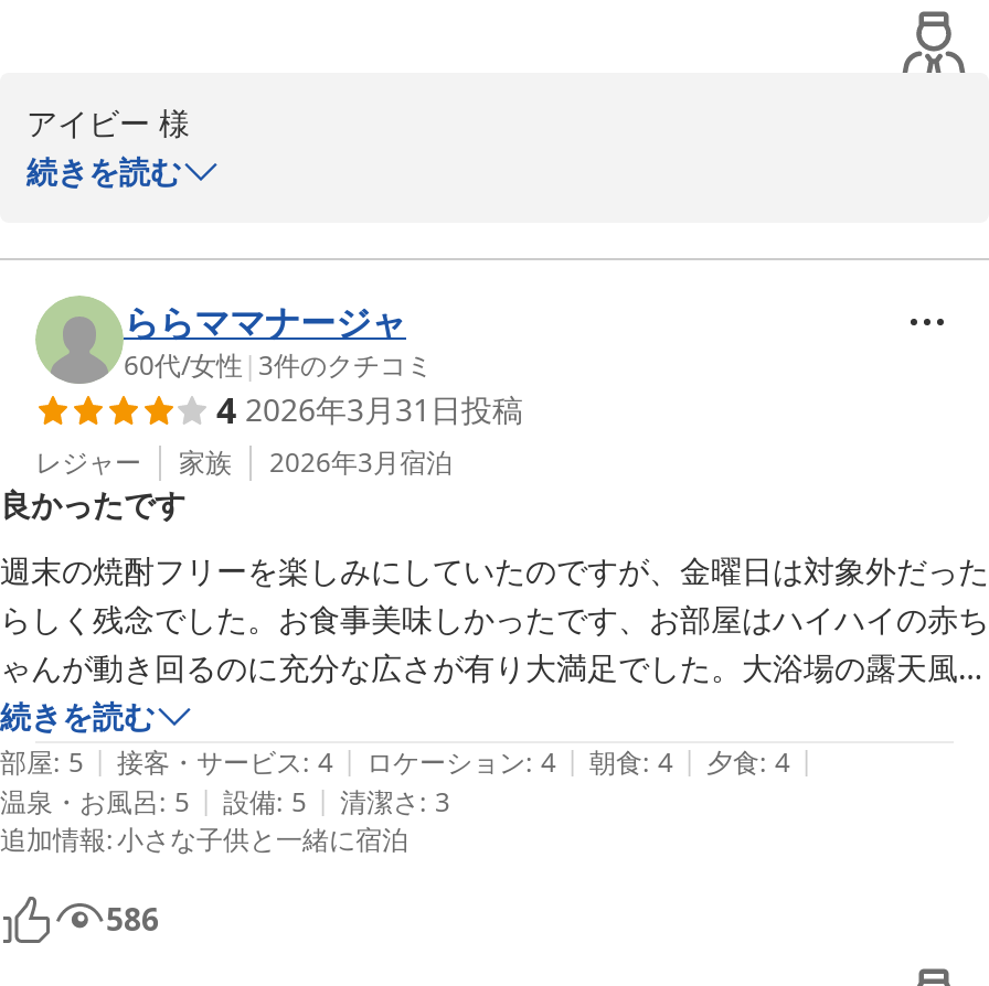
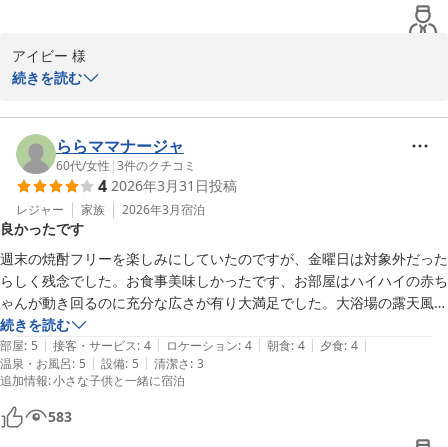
[106,898,159,940] 586 -> [48,407,72,426] 583

